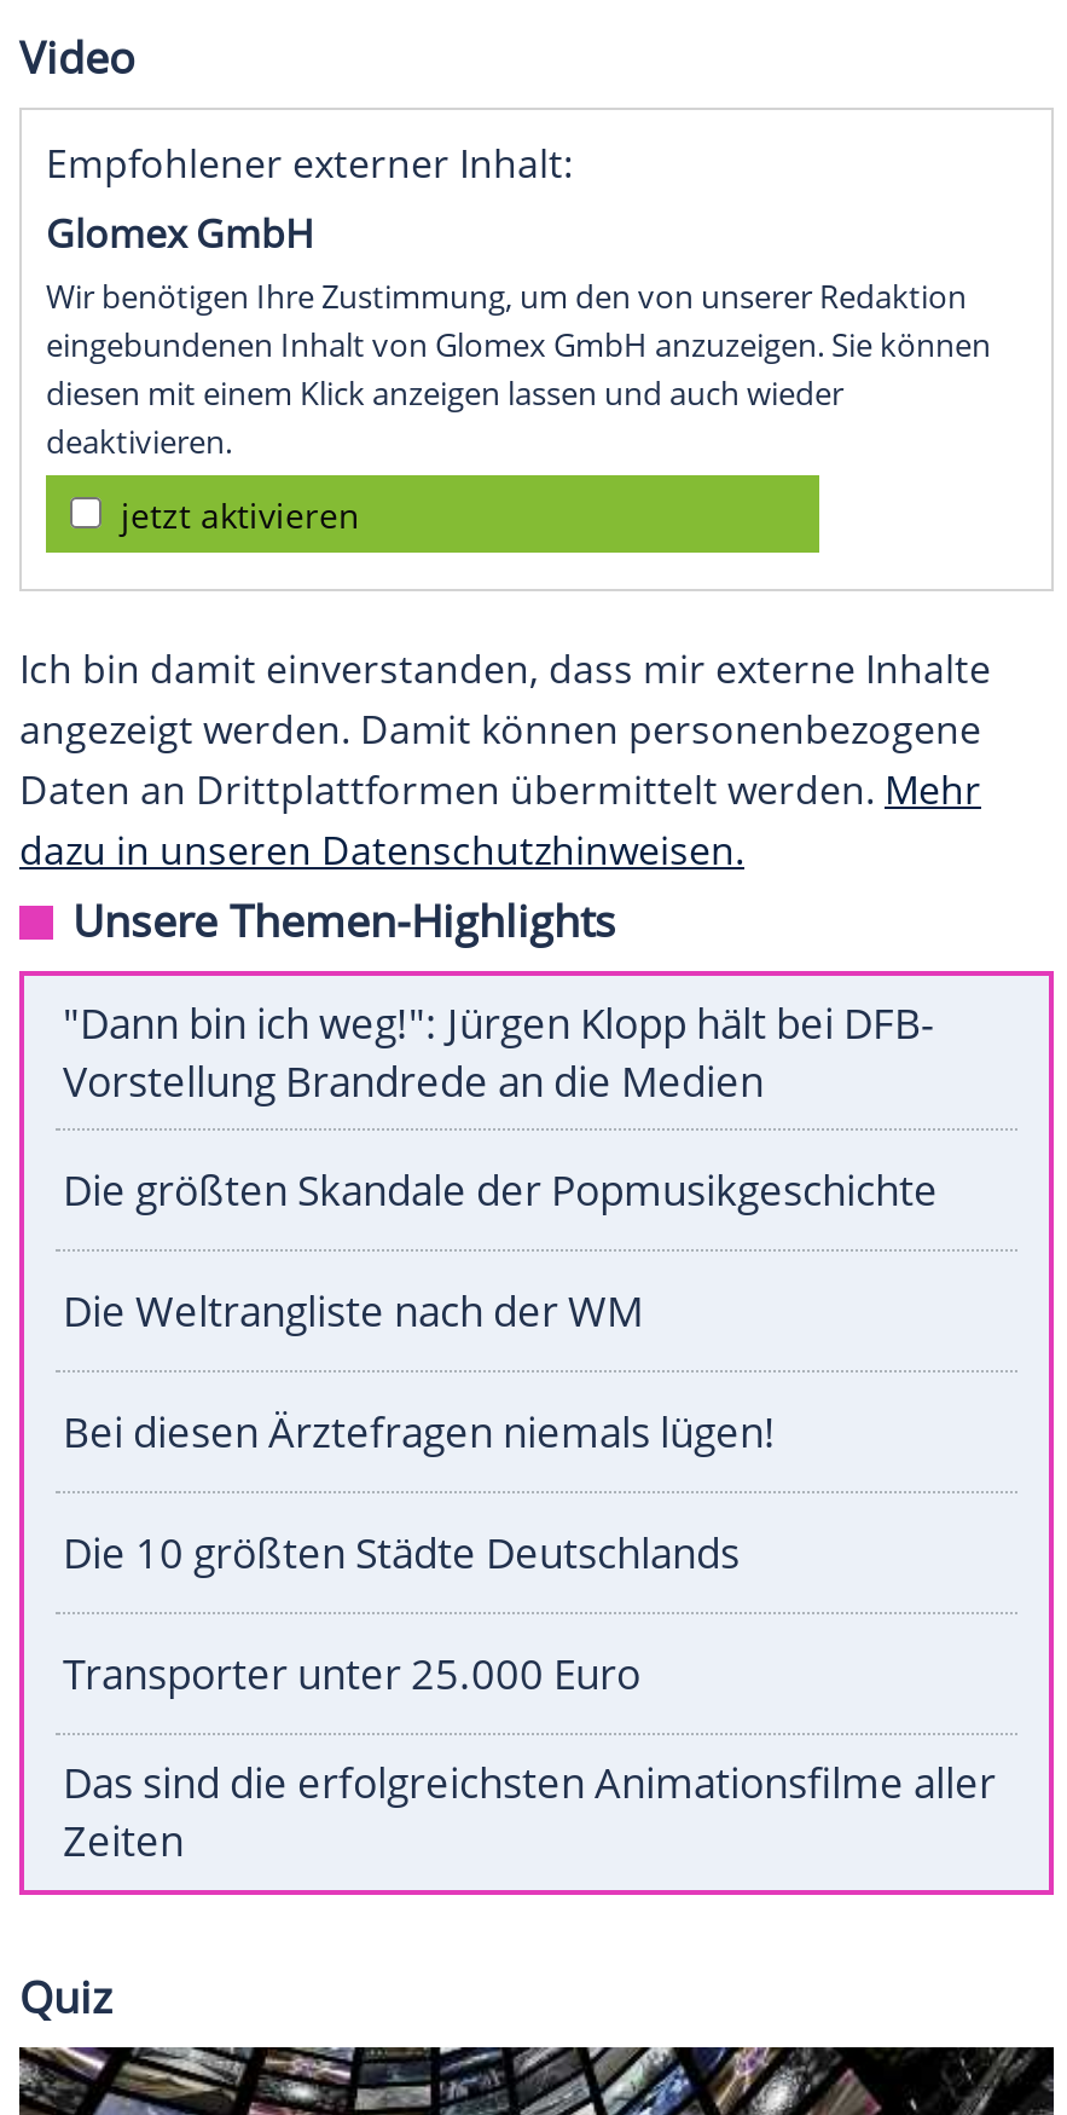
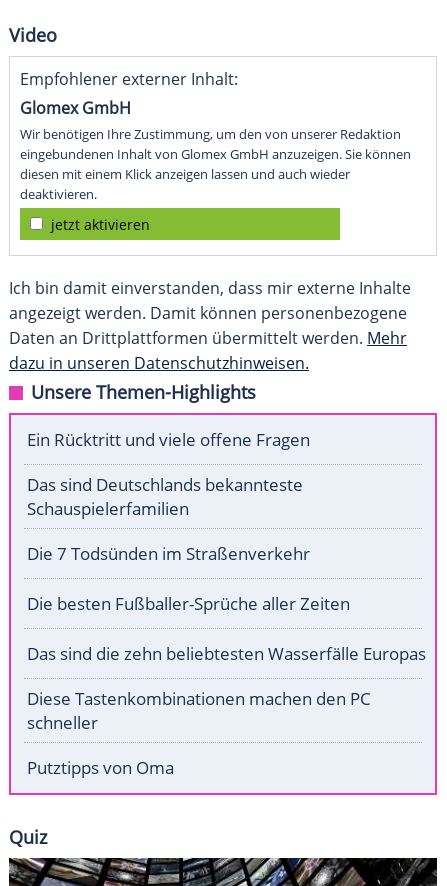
[63,996,933,1110] "Dann bin ich weg!": Jürgen Klopp hält bei DFB- | Vorstellung Brandrede an die Medien -> [27,428,310,451] Ein Rücktritt und viele offene Fragen
[63,1163,938,1218] Die größten Skandale der Popmusikgeschichte -> [27,473,303,520] Das sind Deutschlands bekannteste | Schauspielerfamilien
[63,1284,643,1339] Die Weltrangliste nach der WM -> [27,542,310,565] Die 7 Todsünden im Straßenverkehr
[63,1405,776,1460] Bei diesen Ärztefragen niemals lügen! -> [27,592,350,615] Die besten Fußballer-Sprüche aller Zeiten
[63,1526,740,1581] Die 10 größten Städte Deutschlands -> [27,642,426,665] Das sind die zehn beliebtesten Wasserfälle Europas
[63,1647,640,1702] Transporter unter 25.000 Euro -> [27,687,371,734] Diese Tastenkombinationen machen den PC | schneller
[63,1755,996,1869] Das sind die erfolgreichsten Animationsfilme aller | Zeiten -> [27,756,174,779] Putztipps von Oma

